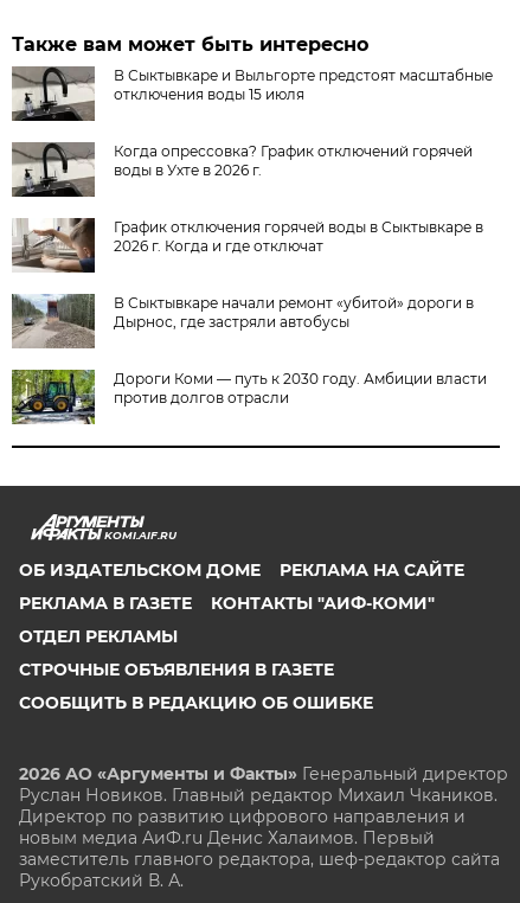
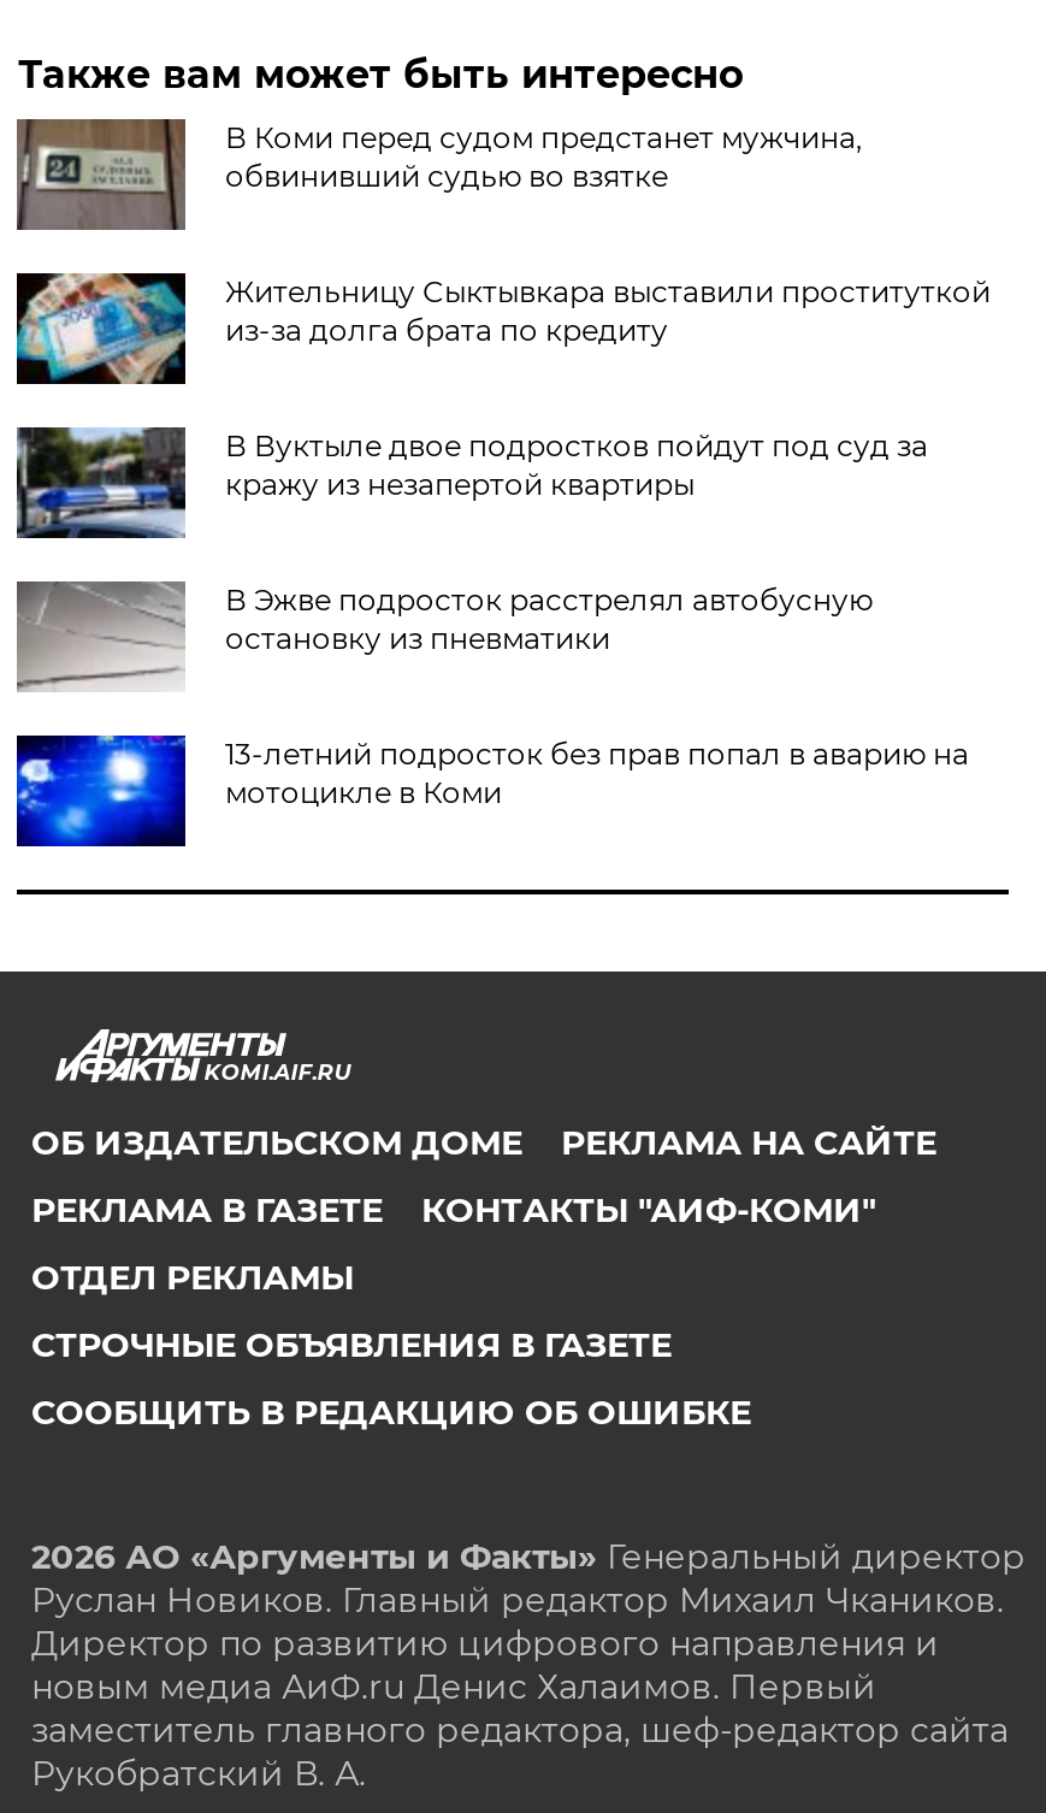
[12,65,493,122] [image] | В Сыктывкаре и Выльгорте предстоят масштабные | отключения воды 15 июля -> [17,119,863,232] [image] | В Коми перед судом предстанет мужчина, | обвинивший судью во взятке
[11,142,473,198] [image] | Когда опрессовка? График отключений горячей | воды в Ухте в 2026 г. -> [14,273,990,386] [image] | Жительницу Сыктывкара выставили проституткой | из-за долга брата по кредиту
[12,218,484,274] [image] | График отключения горячей воды в Сыктывкаре в | 2026 г. Когда и где отключат -> [14,425,928,541] [image] | В Вуктыле двое подростков пойдут под суд за | кражу из незапертой квартиры
[13,294,474,350] [image] | В Сыктывкаре начали ремонт «убитой» дороги в | Дырнос, где застряли автобусы -> [17,579,872,690] [image] | В Эжве подросток расстрелял автобусную | остановку из пневматики
[11,369,487,425] [image] | Дороги Коми — путь к 2030 году. Амбиции власти | против долгов отрасли -> [14,733,969,849] [image] | 13-летний подросток без прав попал в аварию на | мотоцикле в Коми

